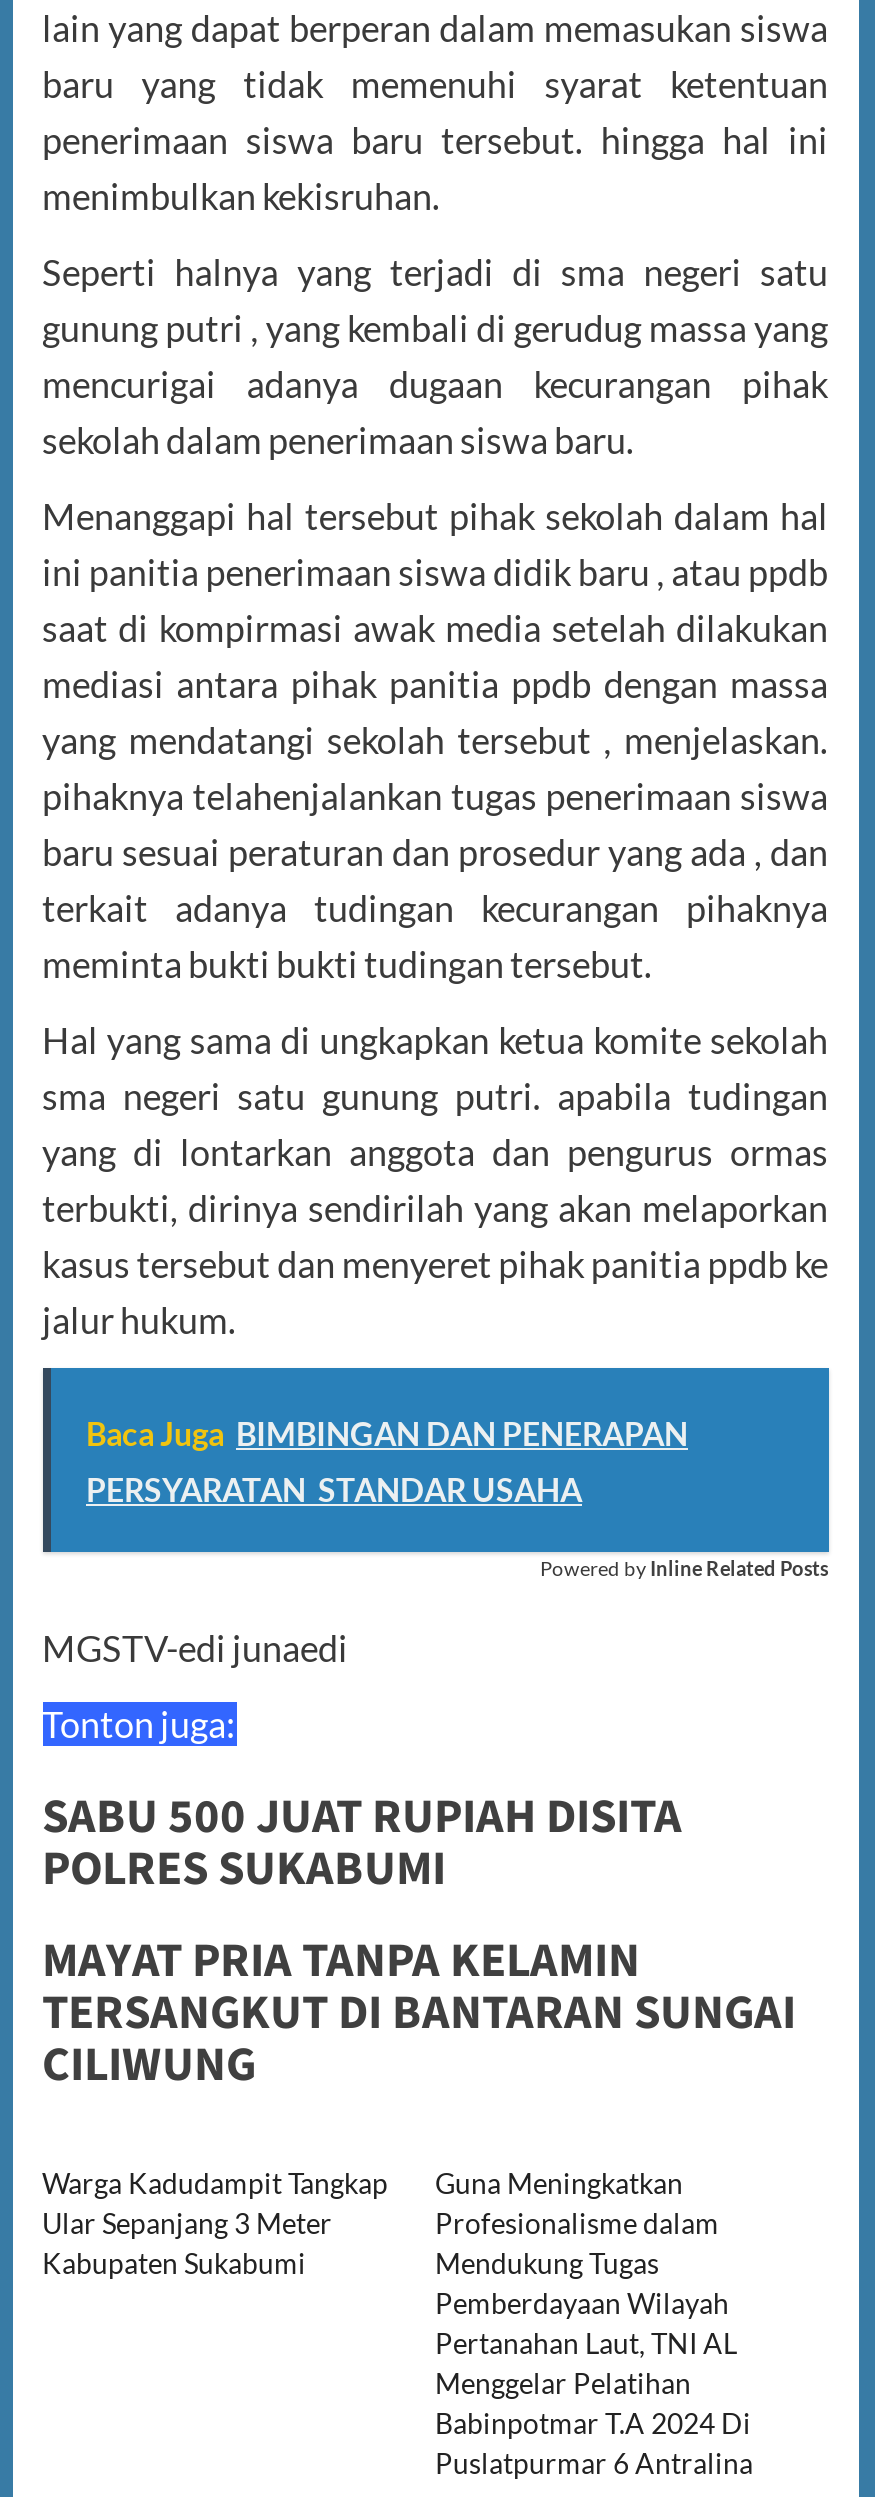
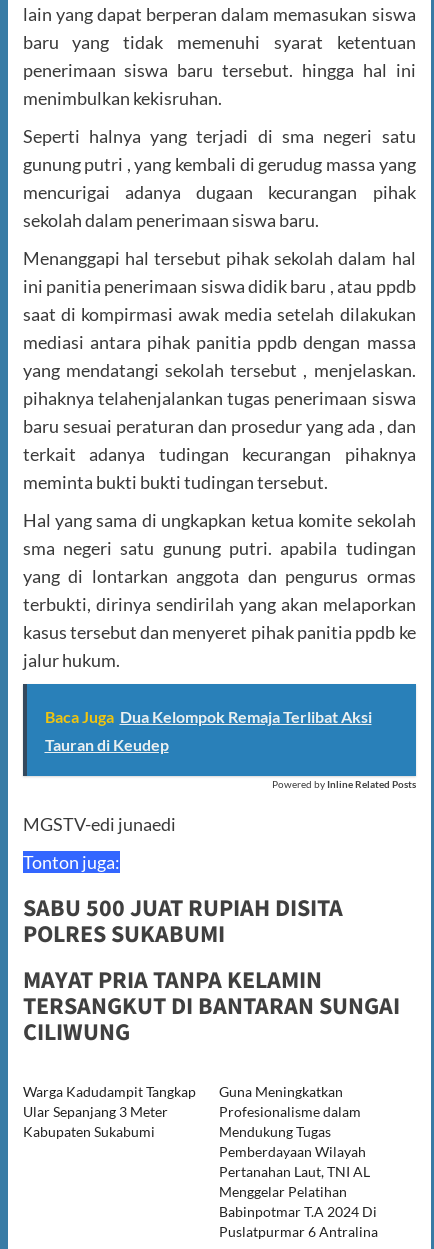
[86,1414,688,1452] Baca Juga BIMBINGAN DAN PENERAPAN -> [44,707,371,726] Baca Juga Dua Kelompok Remaja Terlibat Aksi
[86,1470,582,1508] PERSYARATAN STANDAR USAHA -> [44,735,168,754] Tauran di Keudep

